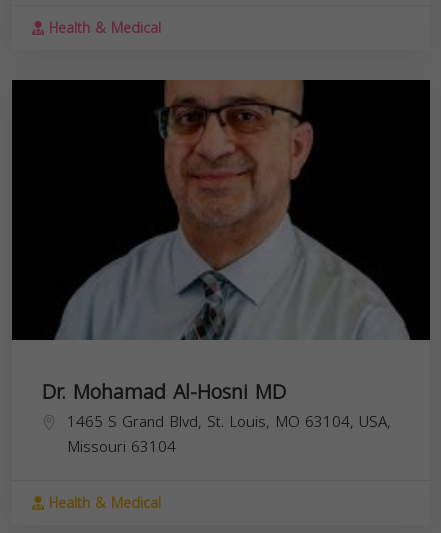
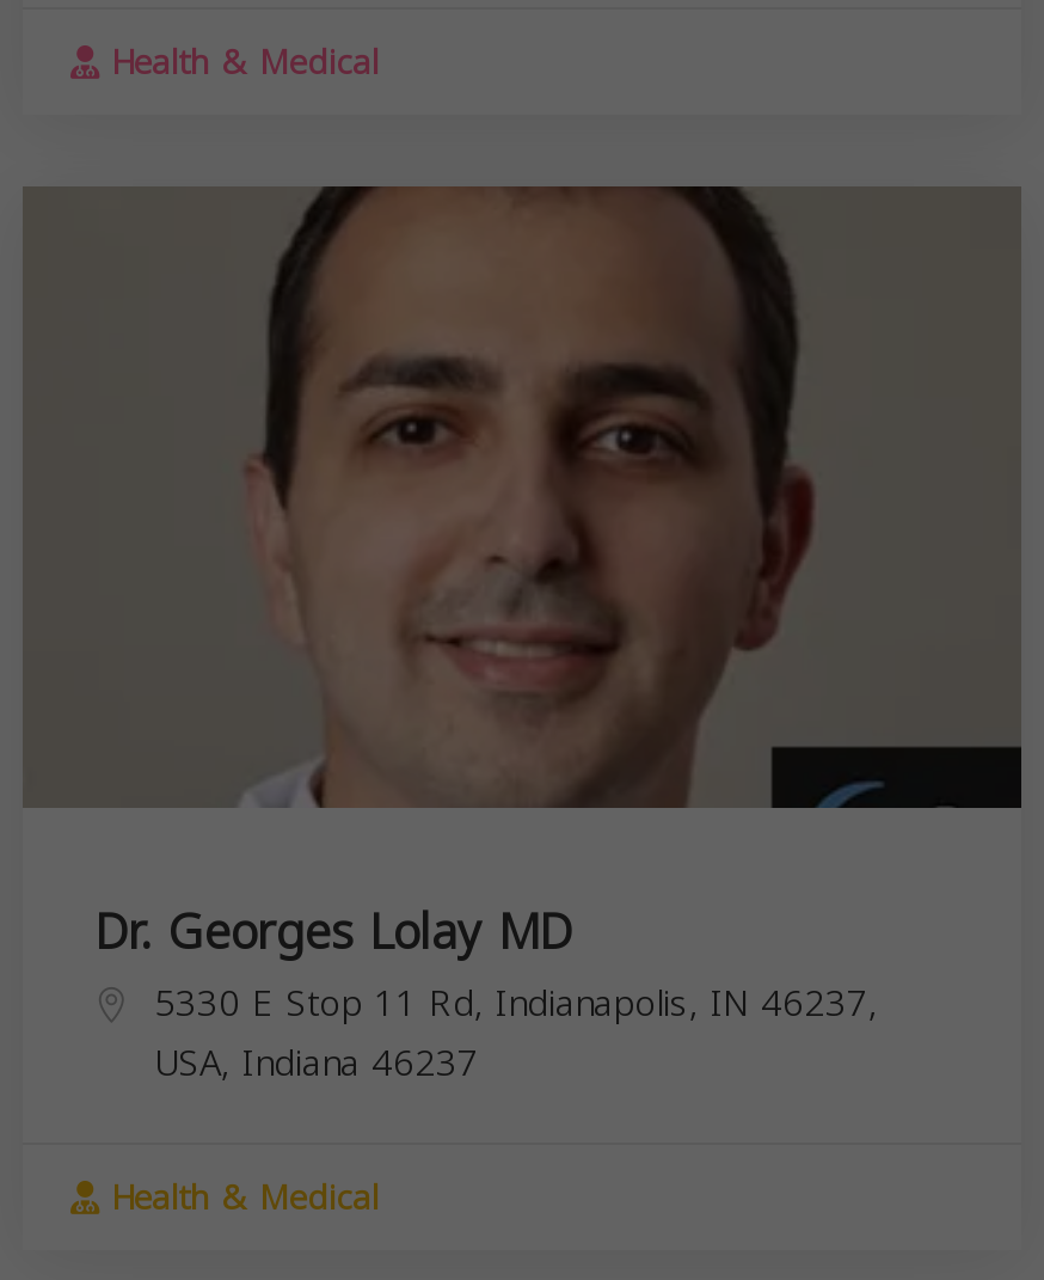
[11,79,431,461] [image] | Dr. Mohamad Al-Hosni MD | 1465 S Grand Blvd, St. Louis, MO 63104, USA, | Missouri 63104 -> [23,184,1024,1098] [image] | Dr. Georges Lolay MD | 5330 E Stop 11 Rd, Indianapolis, IN 46237, | USA, Indiana 46237

